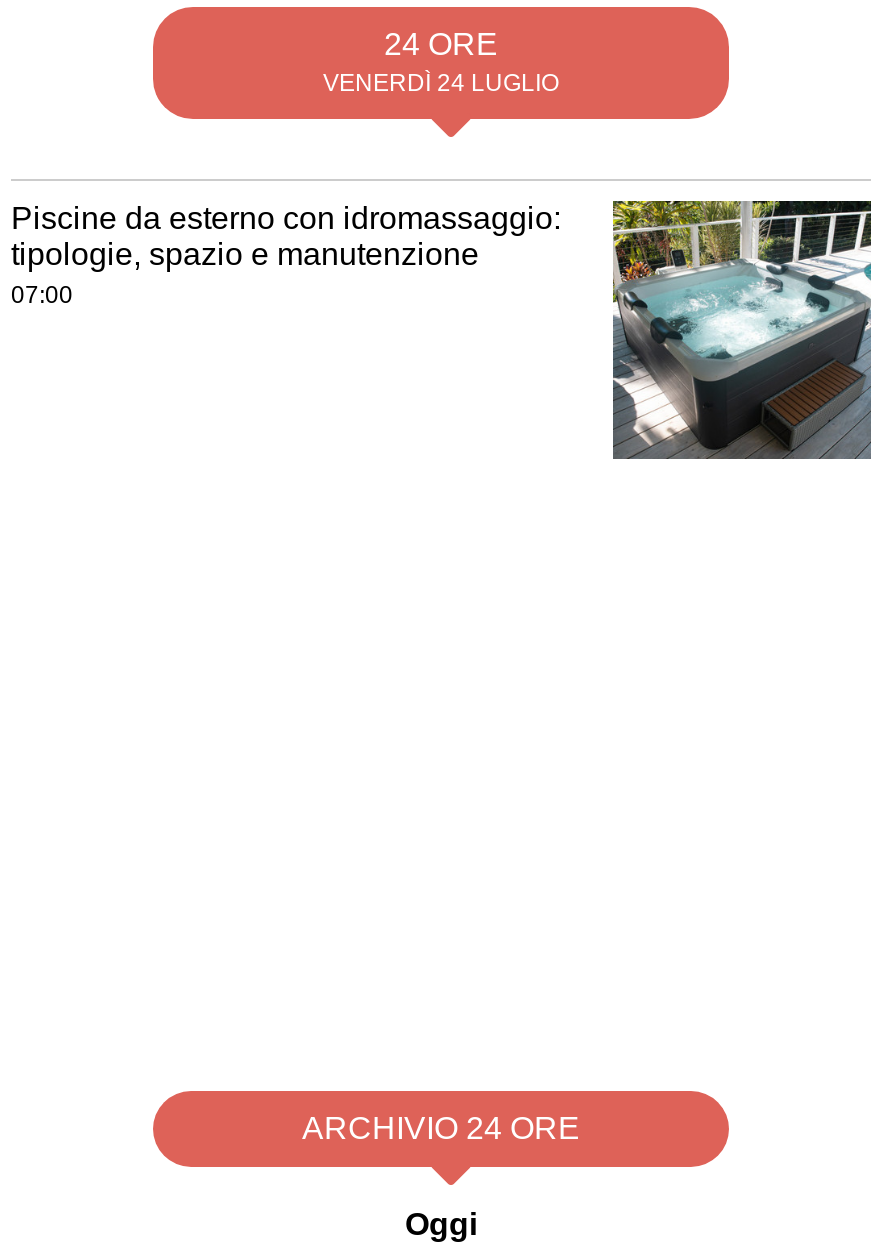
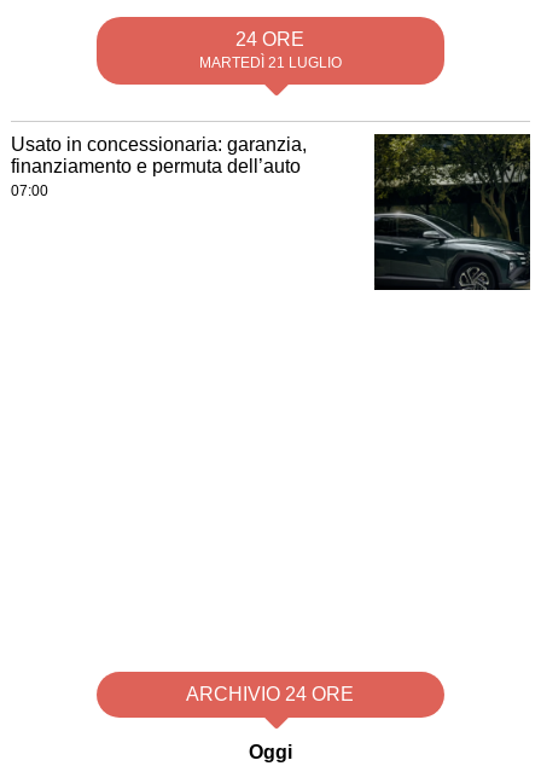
[323,69,559,97] VENERDÌ 24 LUGLIO -> [199,54,342,71] MARTEDÌ 21 LUGLIO
[11,201,561,271] Piscine da esterno con idromassaggio: | tipologie, spazio e manutenzione -> [11,134,307,176] Usato in concessionaria: garanzia, | finanziamento e permuta dell’auto
[611,199,873,461] [image] -> [373,133,531,291] [image]

